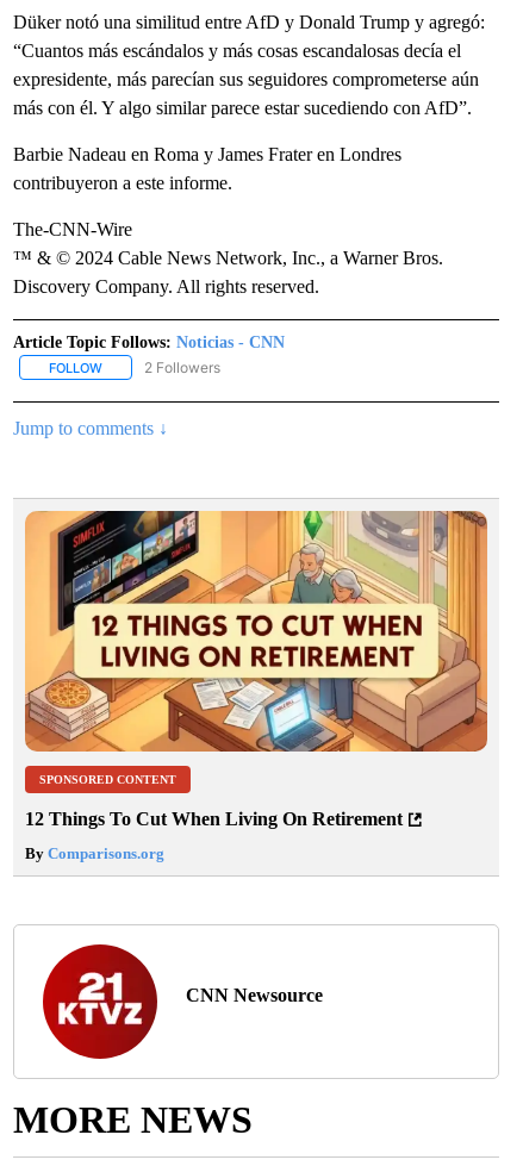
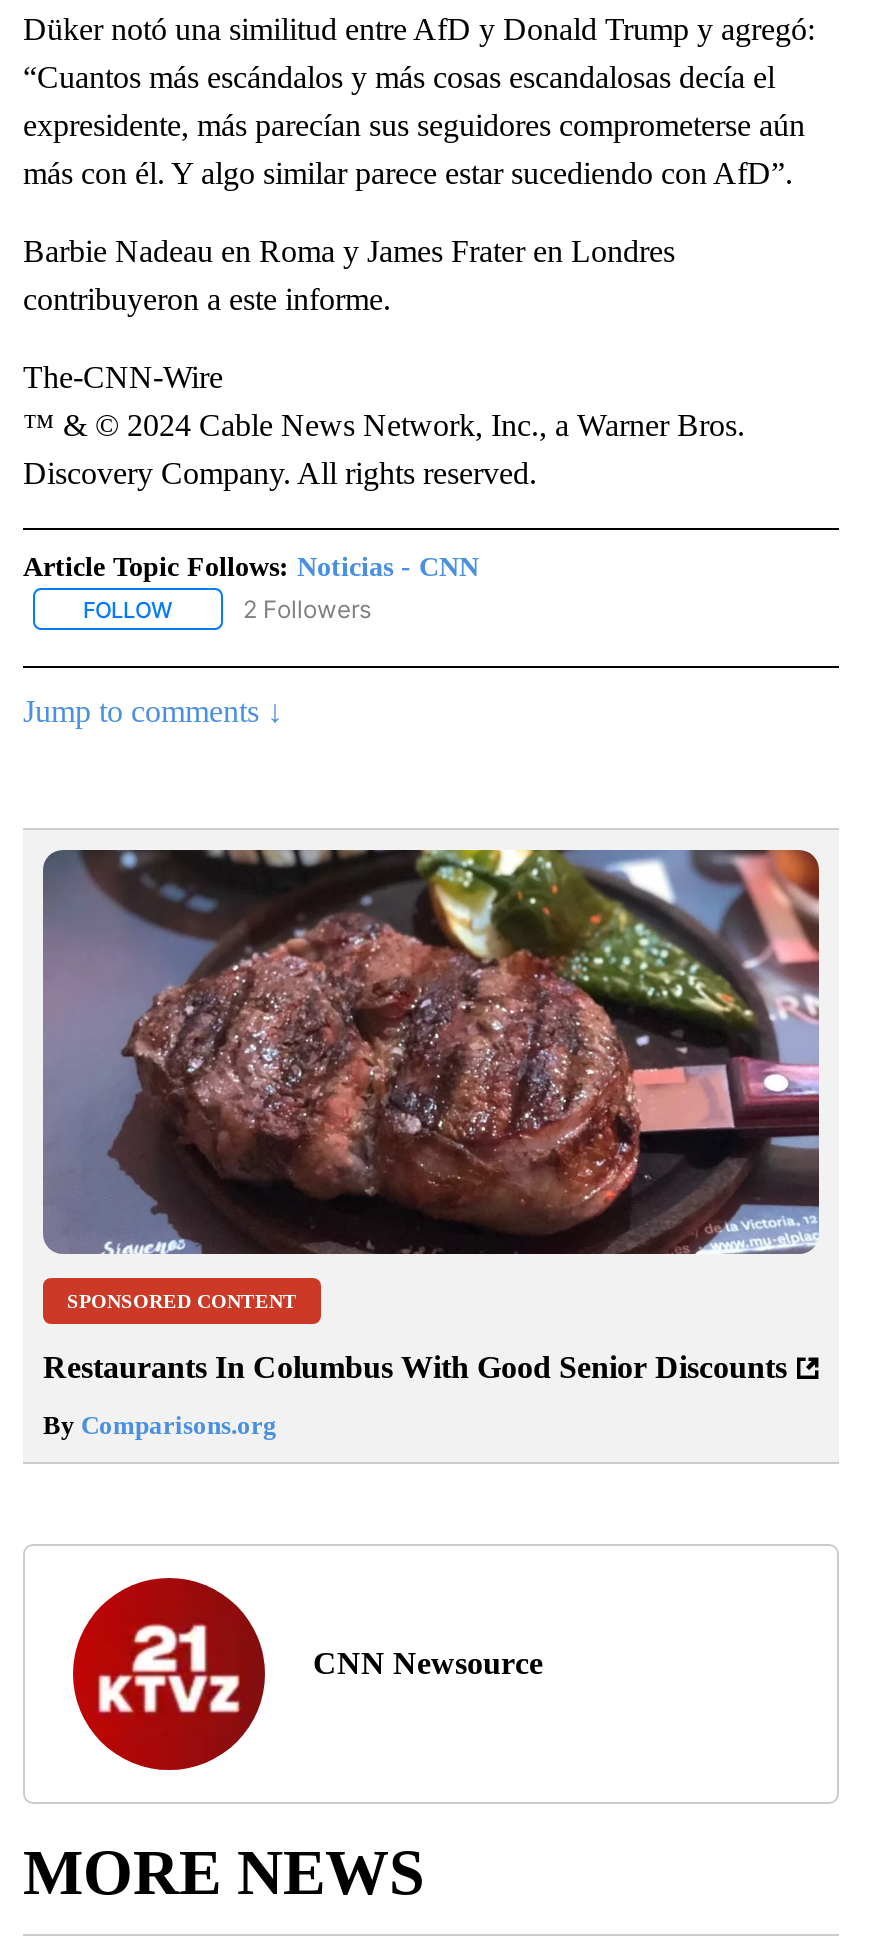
[24,510,488,753] [image] -> [41,848,821,1256] [image]
[25,809,403,830] 12 Things To Cut When Living On Retirement -> [43,1351,787,1385] Restaurants In Columbus With Good Senior Discounts

